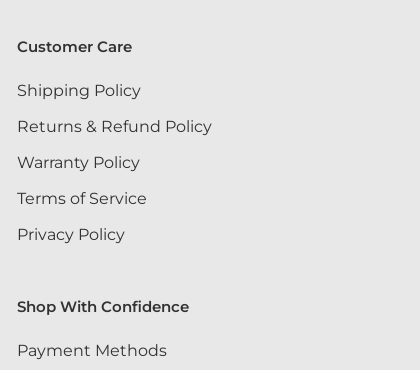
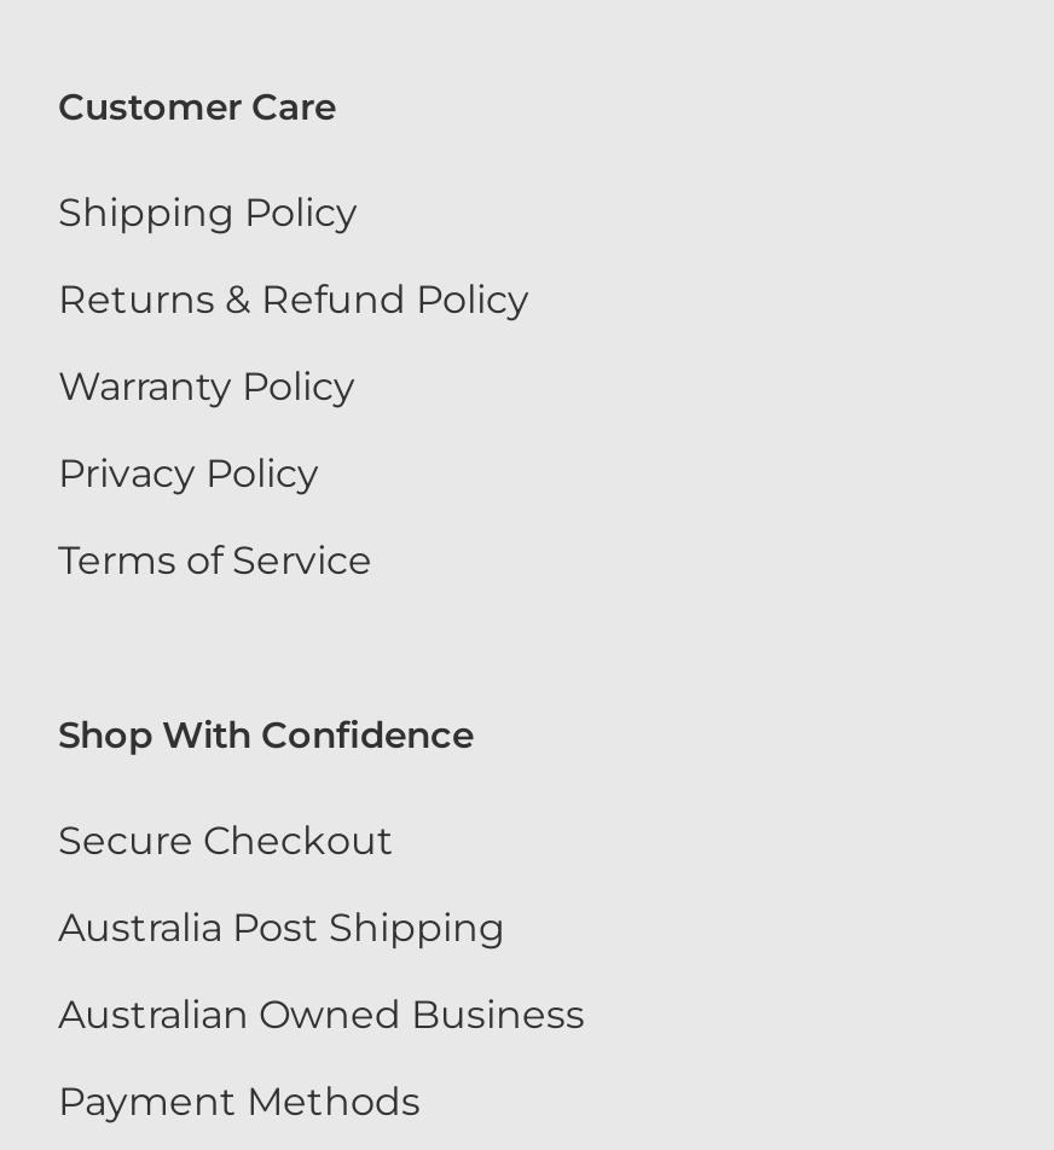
moved [17,225,125,244] -> [58,452,319,497]: Privacy Policy
none -> [58,819,585,1039] Secure Checkout | Australia Post Shipping | Australian Owned Business

